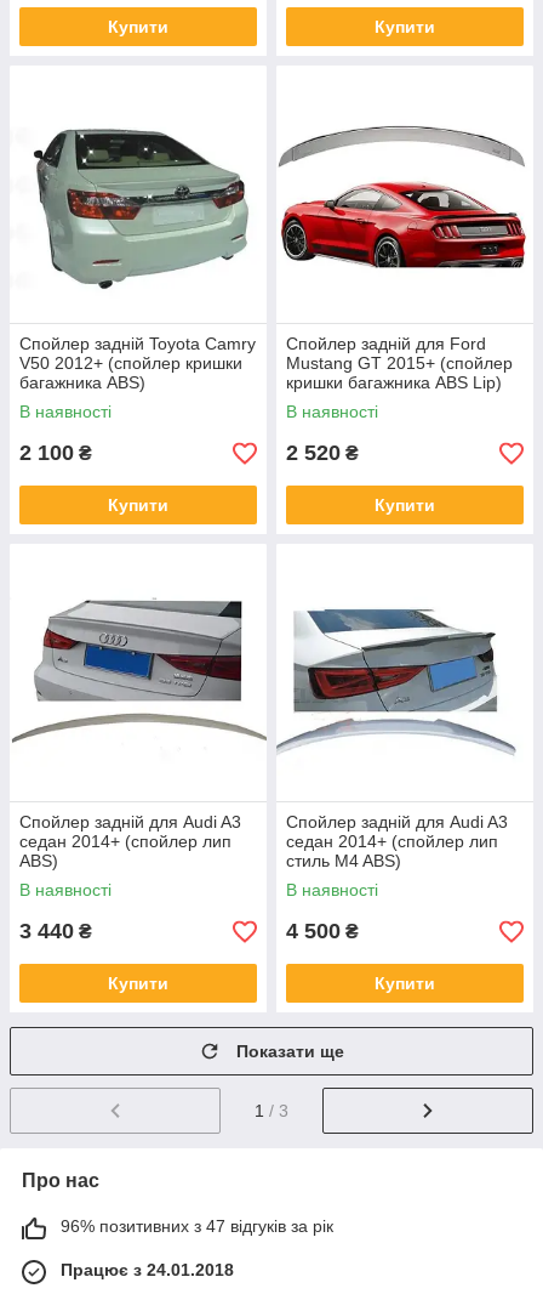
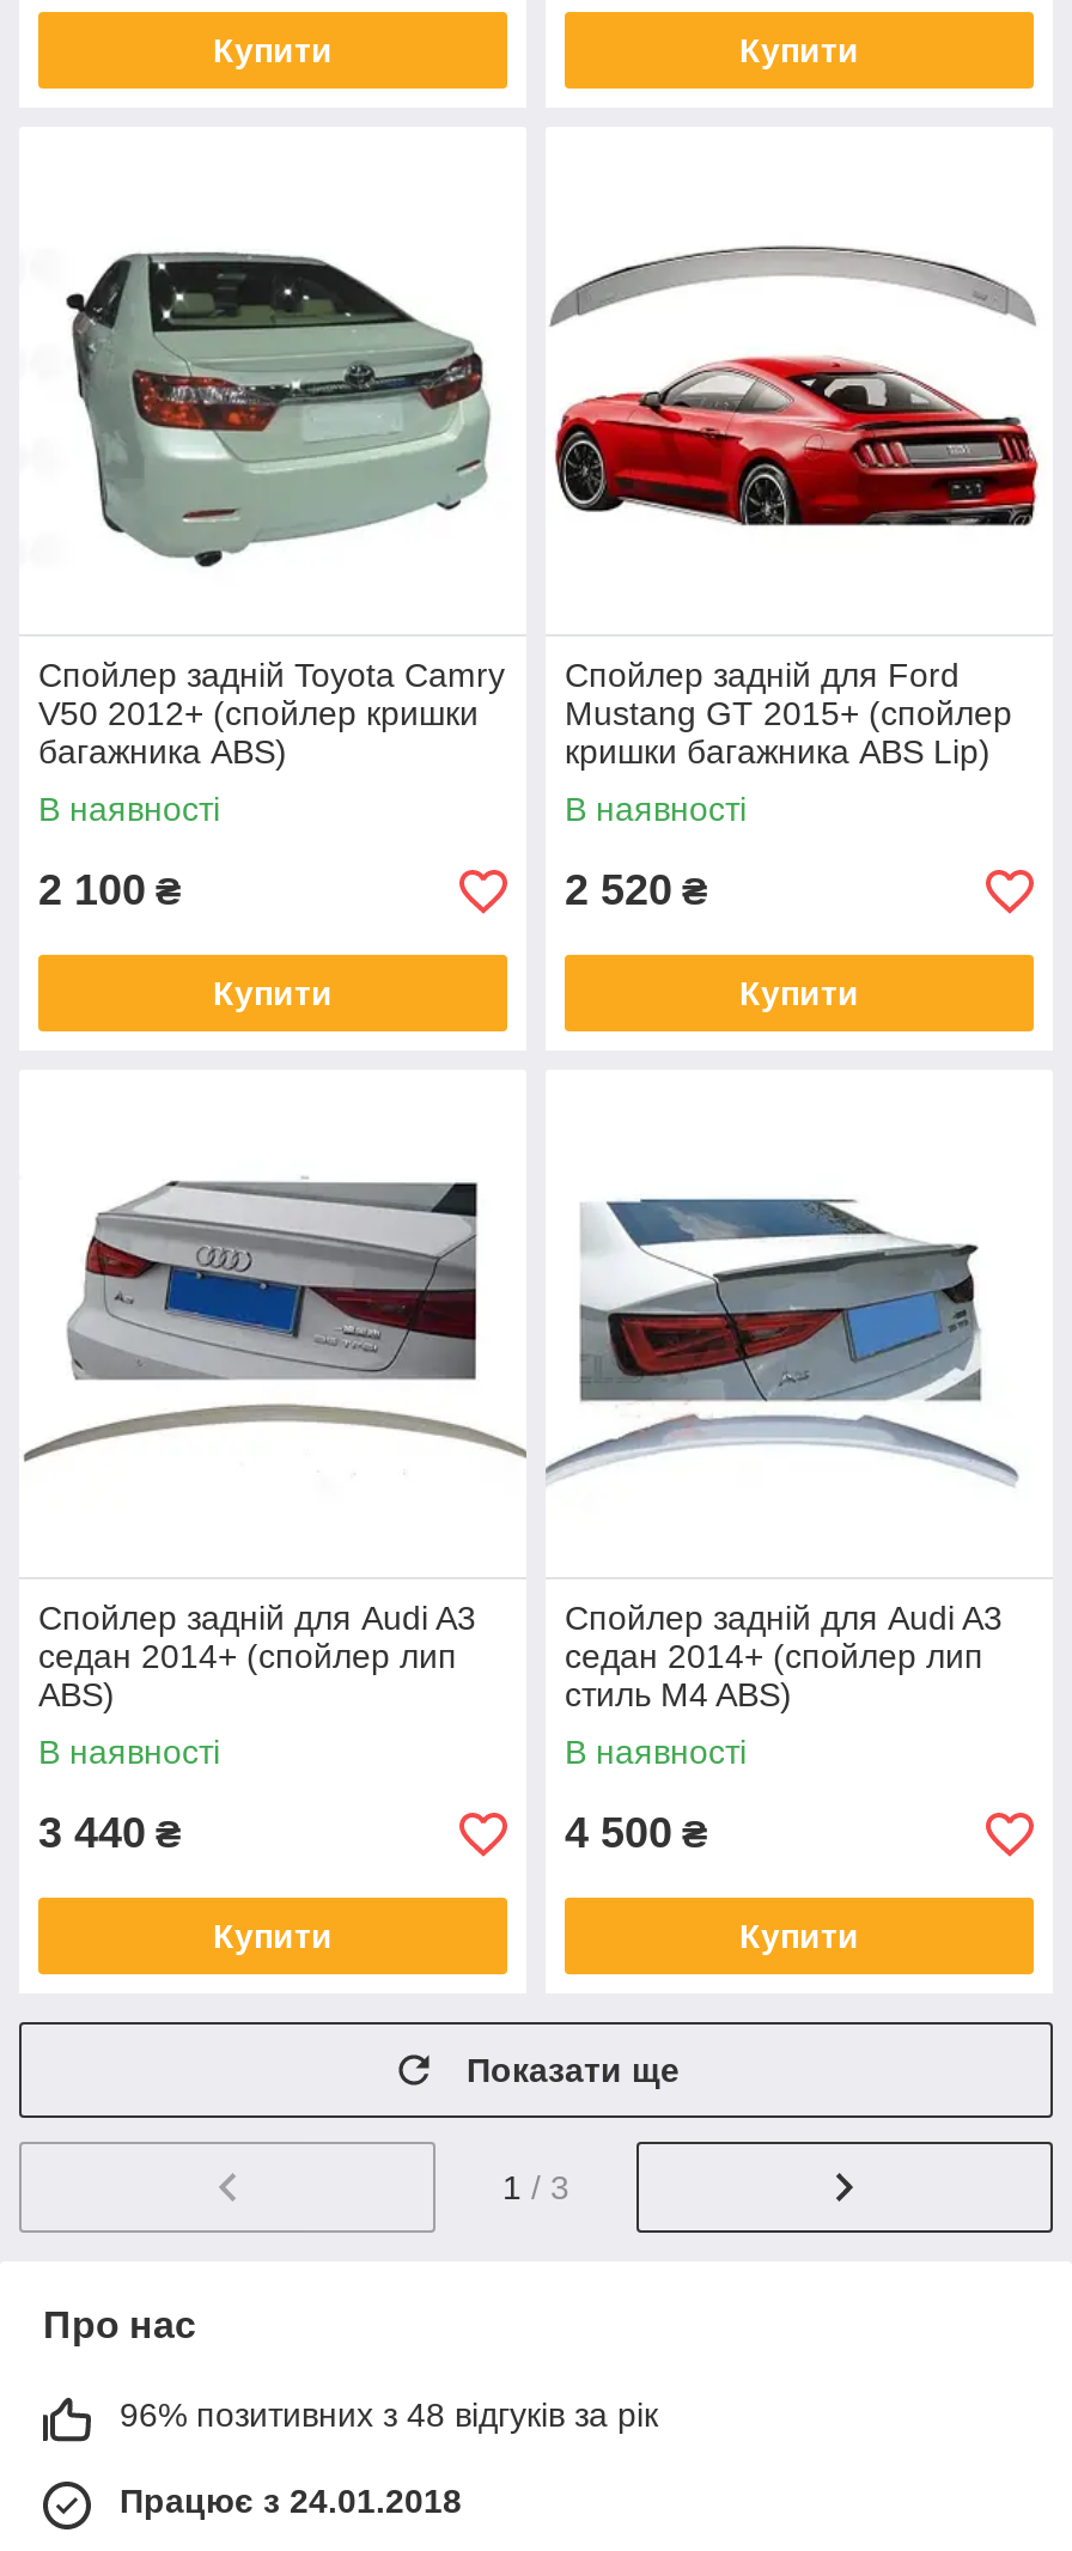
[61,1216,333,1236] 96% позитивних з 47 відгуків за рік -> [120,2395,658,2434] 96% позитивних з 48 відгуків за рік

